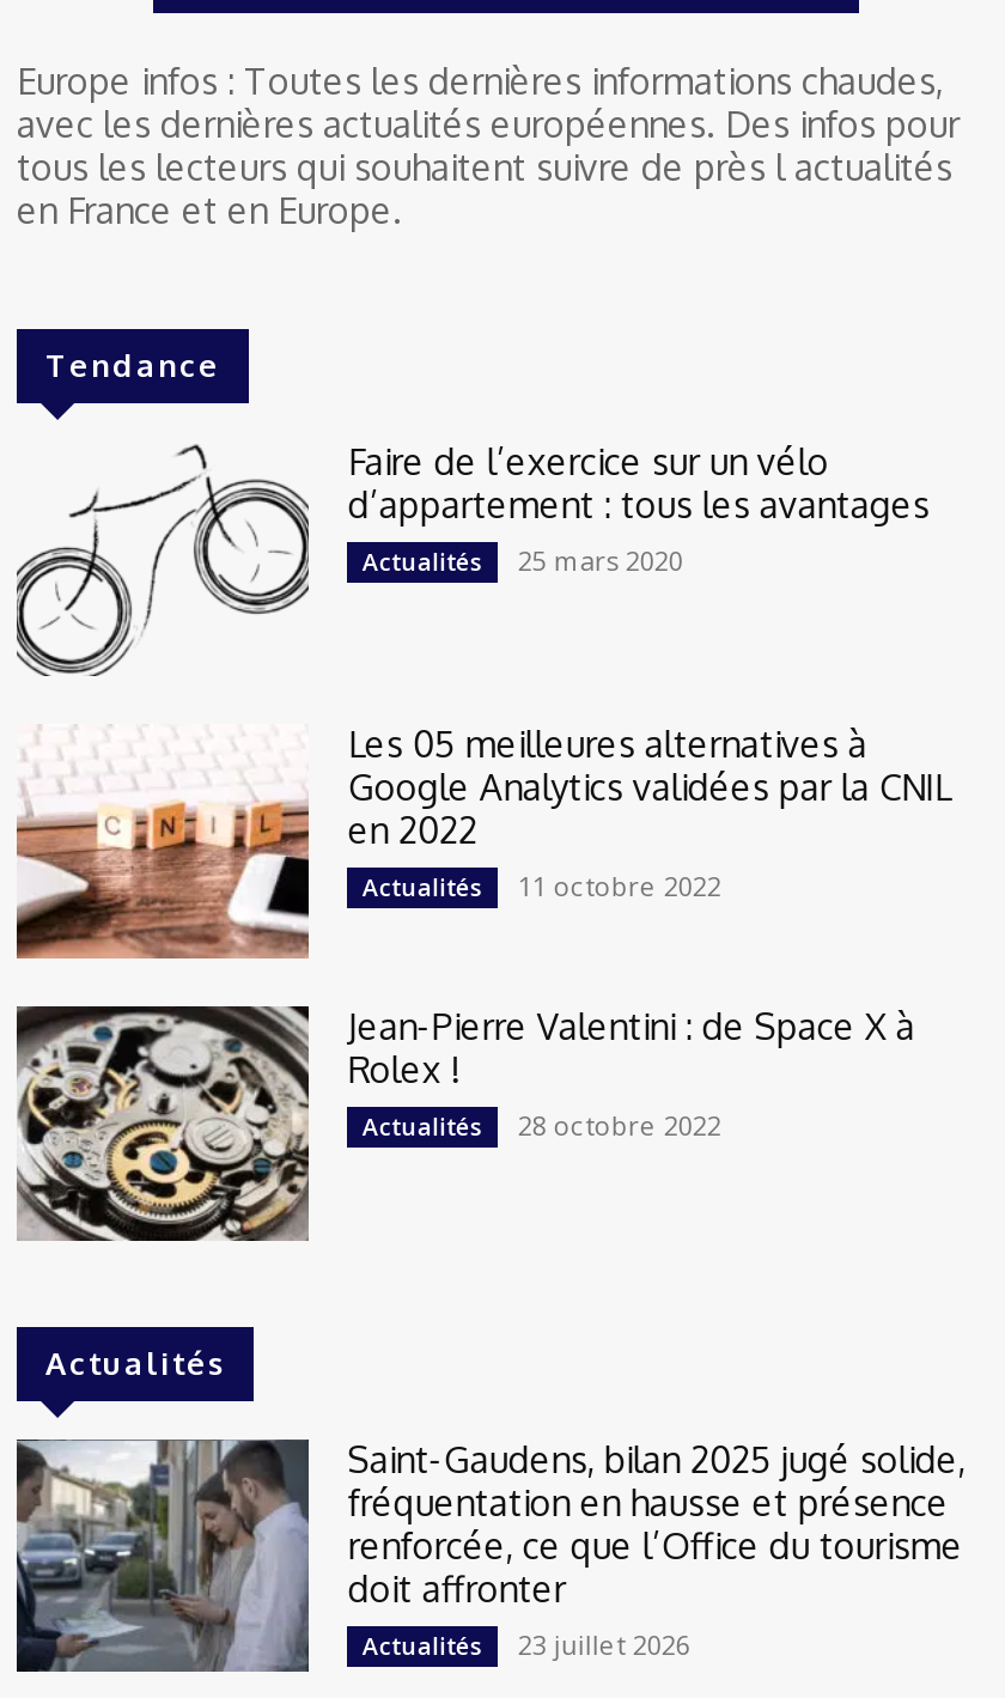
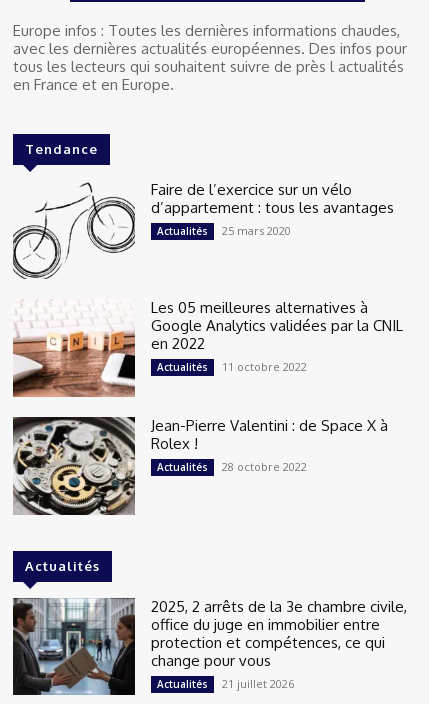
[14,1436,965,1674] [image] | Saint-Gaudens, bilan 2025 jugé solide, | fréquentation en hausse et présence | renforcée, ce que l’Office du tourisme | doit affronter -> [12,596,407,695] [image] | 2025, 2 arrêts de la 3e chambre civile, | office du juge en immobilier entre | protection et compétences, ce qui | change pour vous
[362,1625,690,1661] Actualités 23 juillet 2026 -> [157,675,294,690] Actualités 21 juillet 2026

